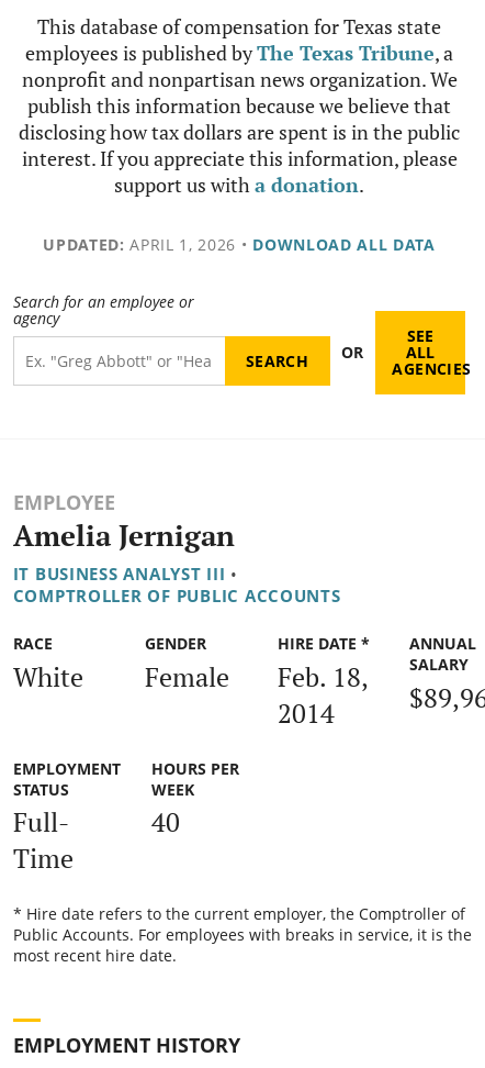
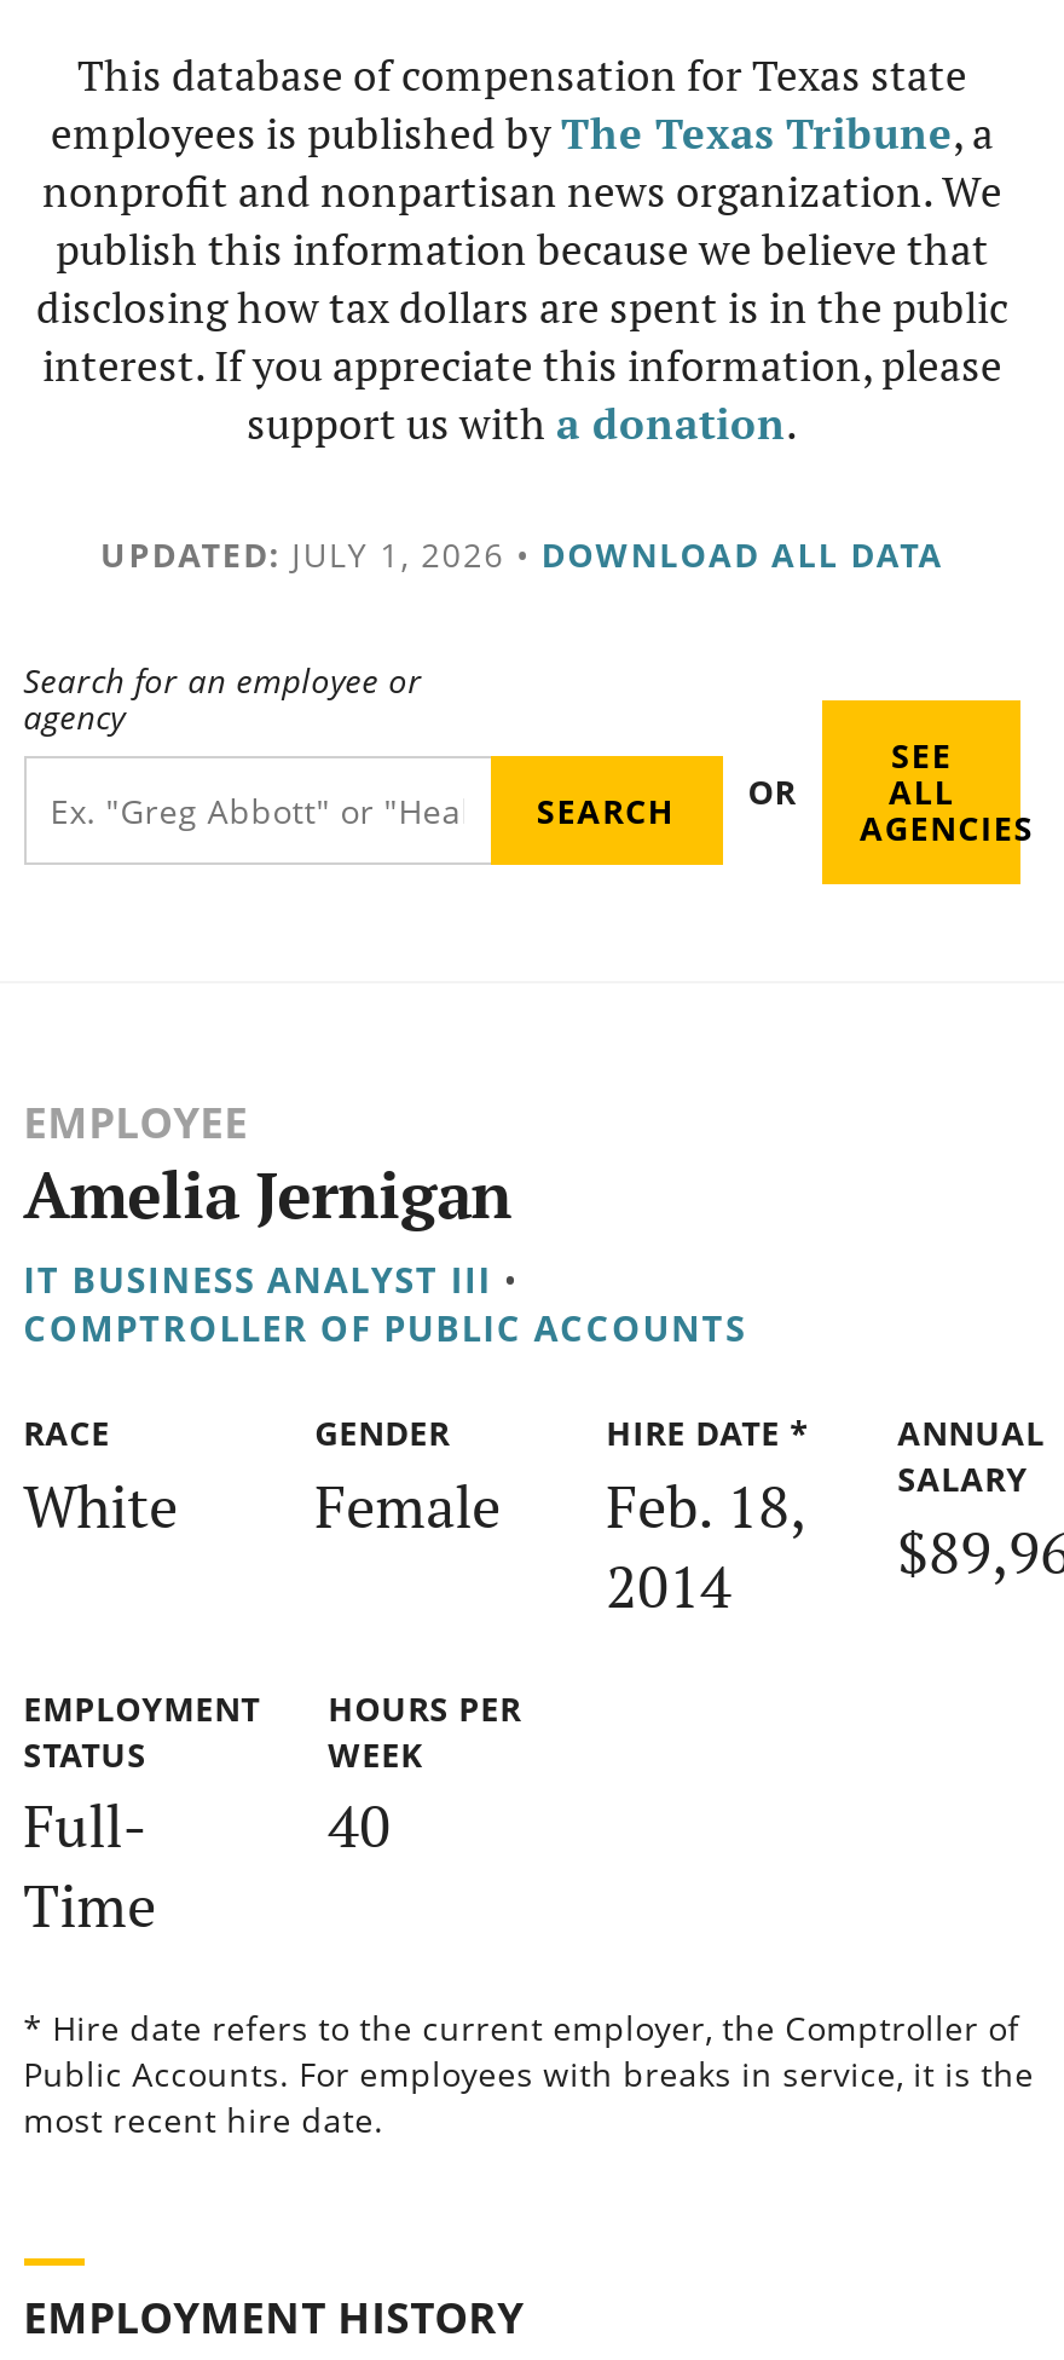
[43,234,435,255] UPDATED: APRIL 1, 2026 • DOWNLOAD ALL DATA -> [100,531,944,577] UPDATED: JULY 1, 2026 • DOWNLOAD ALL DATA

